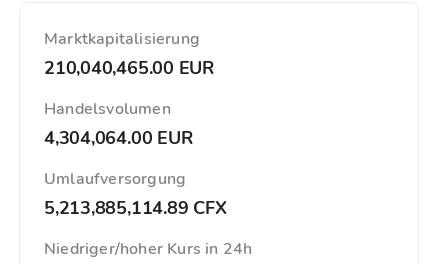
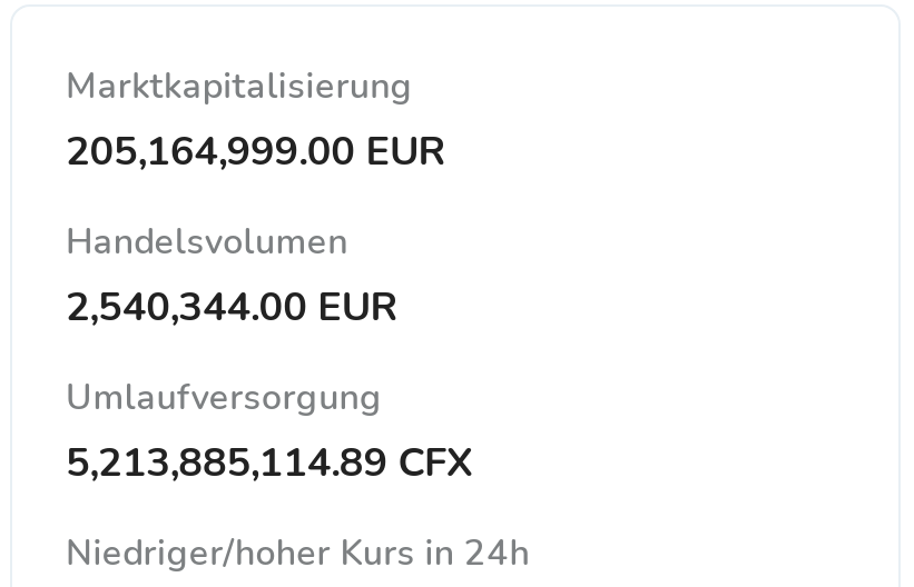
[44,56,214,80] 210,040,465.00 EUR -> [66,125,444,178] 205,164,999.00 EUR
[44,126,192,150] 4,304,064.00 EUR -> [66,280,396,334] 2,540,344.00 EUR

